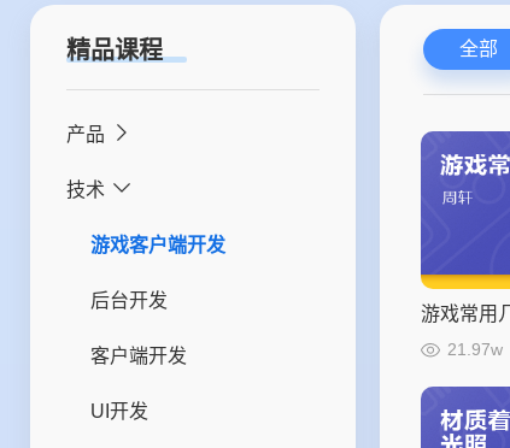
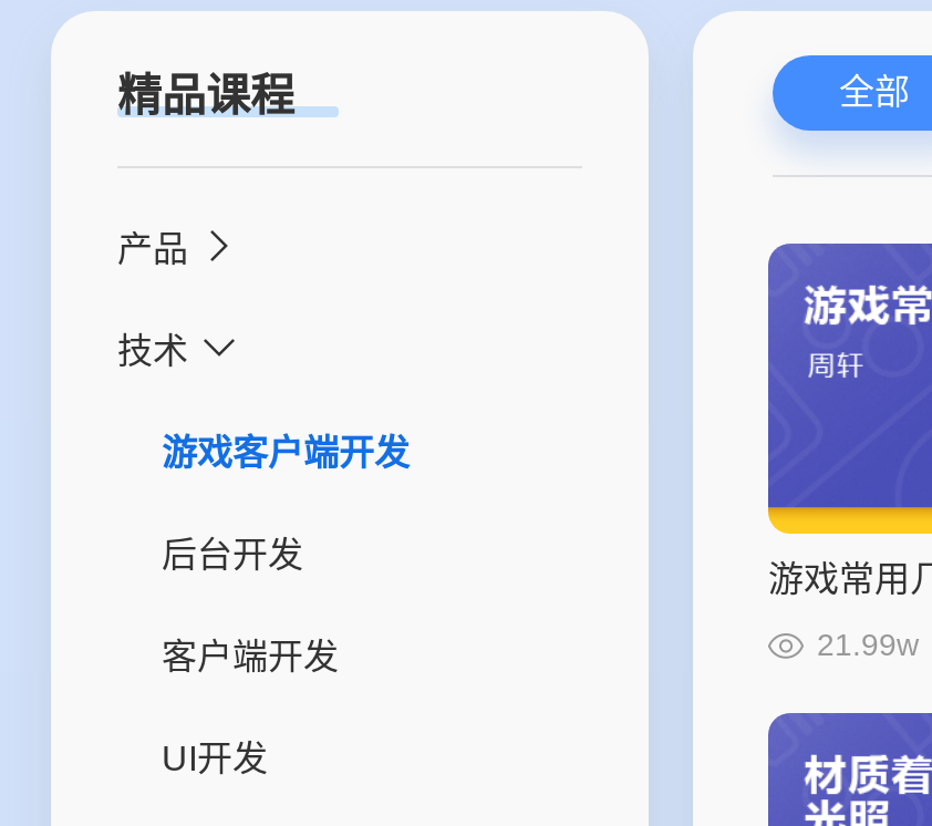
[447,340,503,359] 21.97w -> [817,627,919,662] 21.99w

